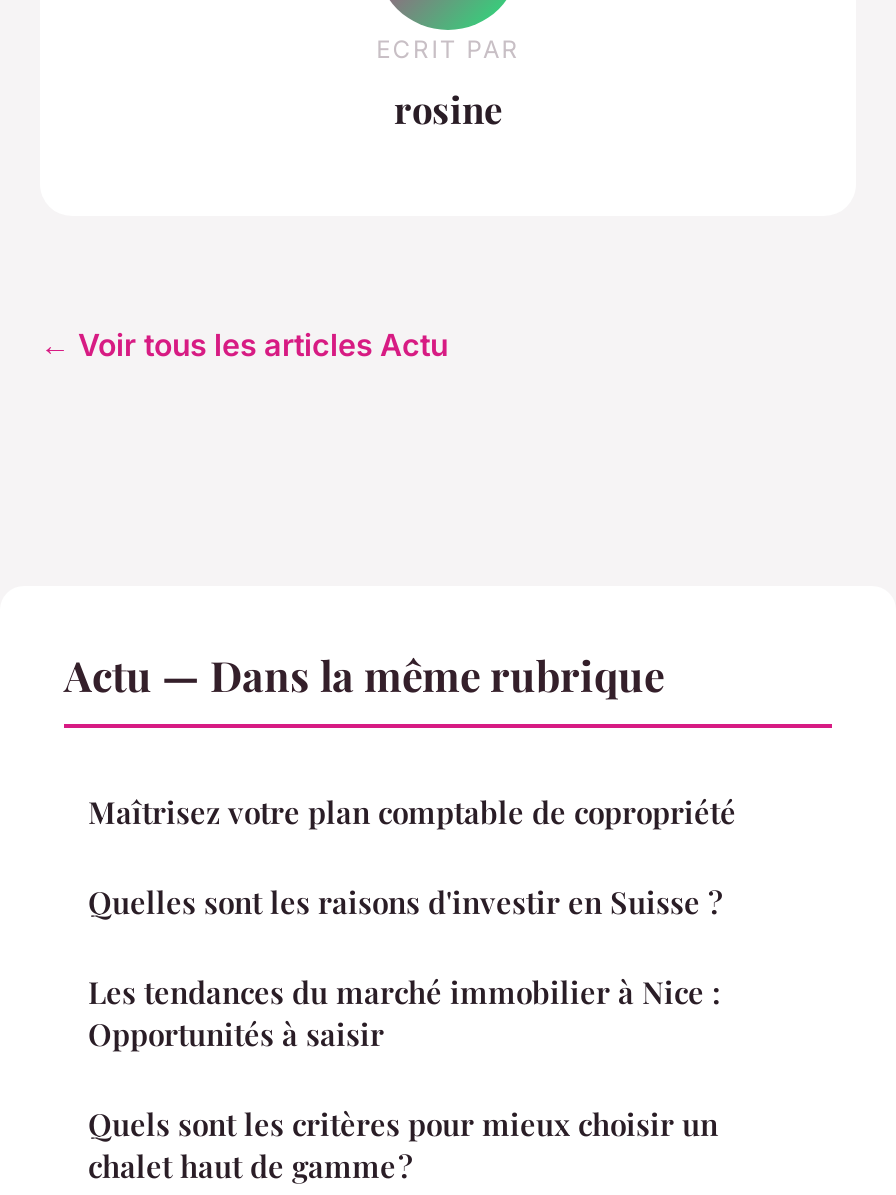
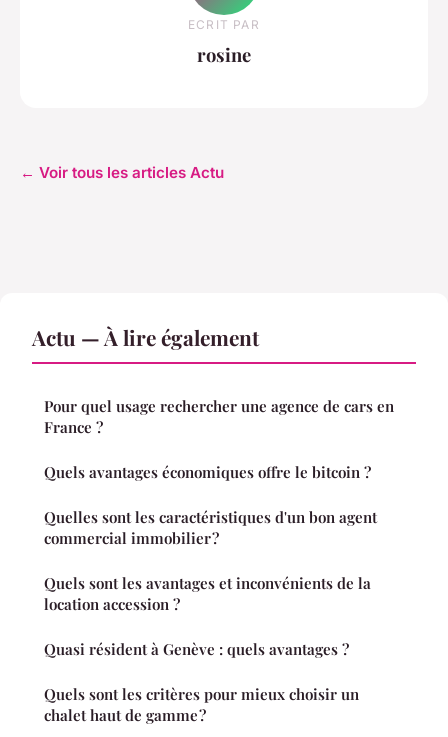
[64,646,736,1054] Actu — Dans la même rubrique | Maîtrisez votre plan comptable de copropriété | Quelles sont les raisons d'investir en Suisse ? | Les tendances du marché immobilier à Nice : | Opportunités à saisir -> [32,323,394,659] Actu — À lire également | Pour quel usage rechercher une agence de cars en | France ? | Quels avantages économiques offre le bitcoin ? | Quelles sont les caractéristiques d'un bon agent | commercial immobilier ? | Quels sont les avantages et inconvénients de la | location accession ? | Quasi résident à Genève : quels avantages ?

